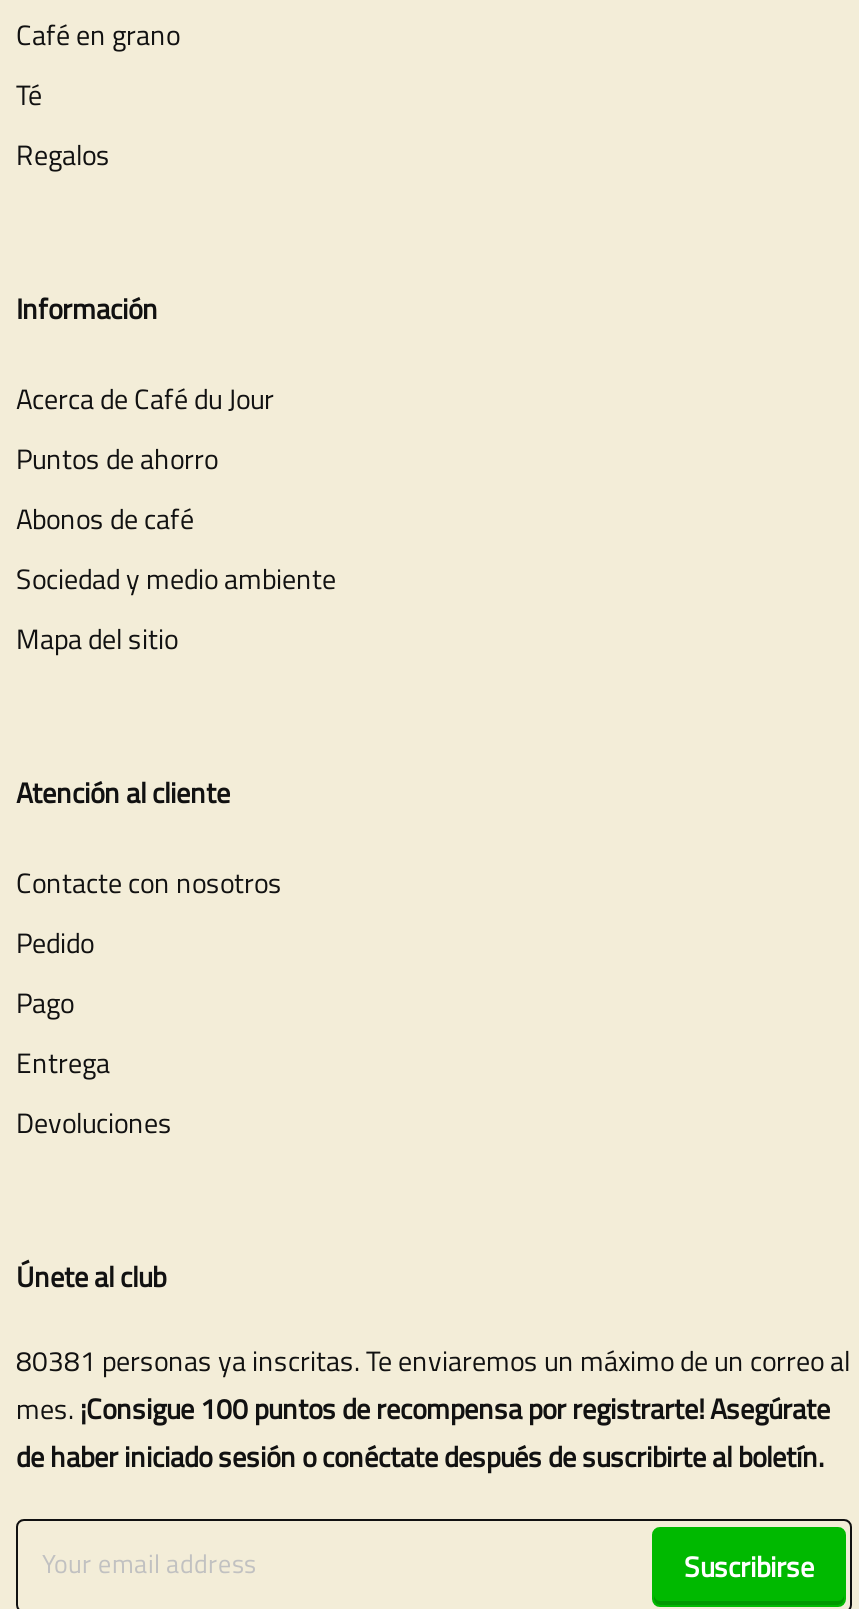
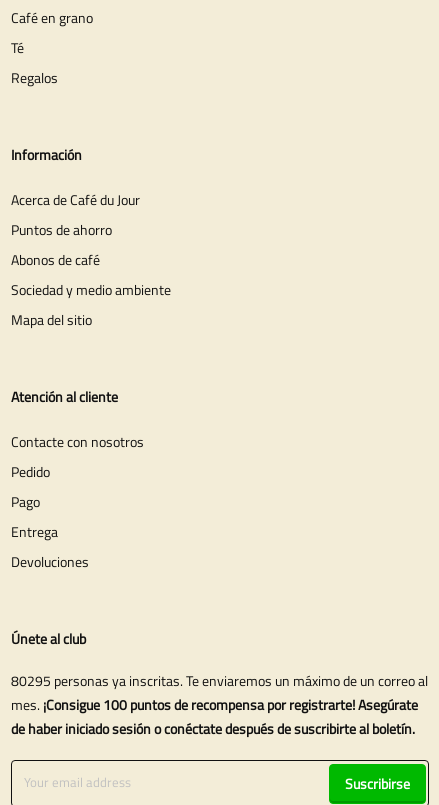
[16,1340,850,1382] 80381 personas ya inscritas. Te enviaremos un máximo de un correo al -> [11,670,428,691] 80295 personas ya inscritas. Te enviaremos un máximo de un correo al

